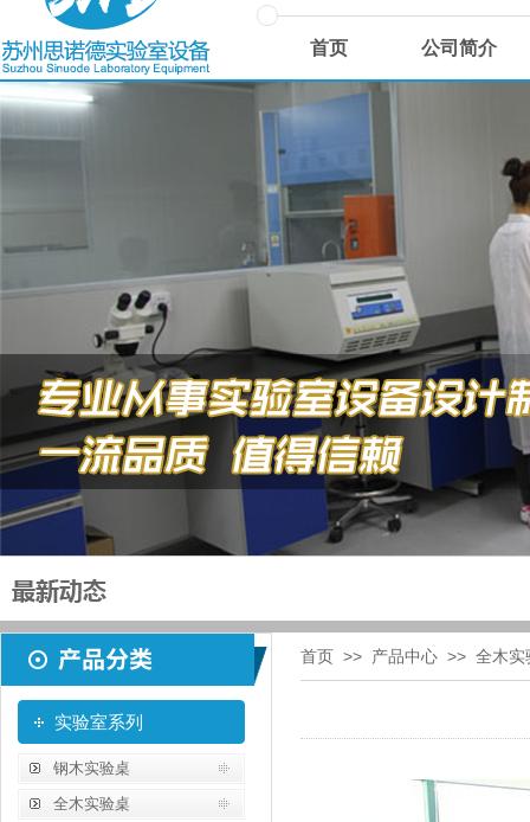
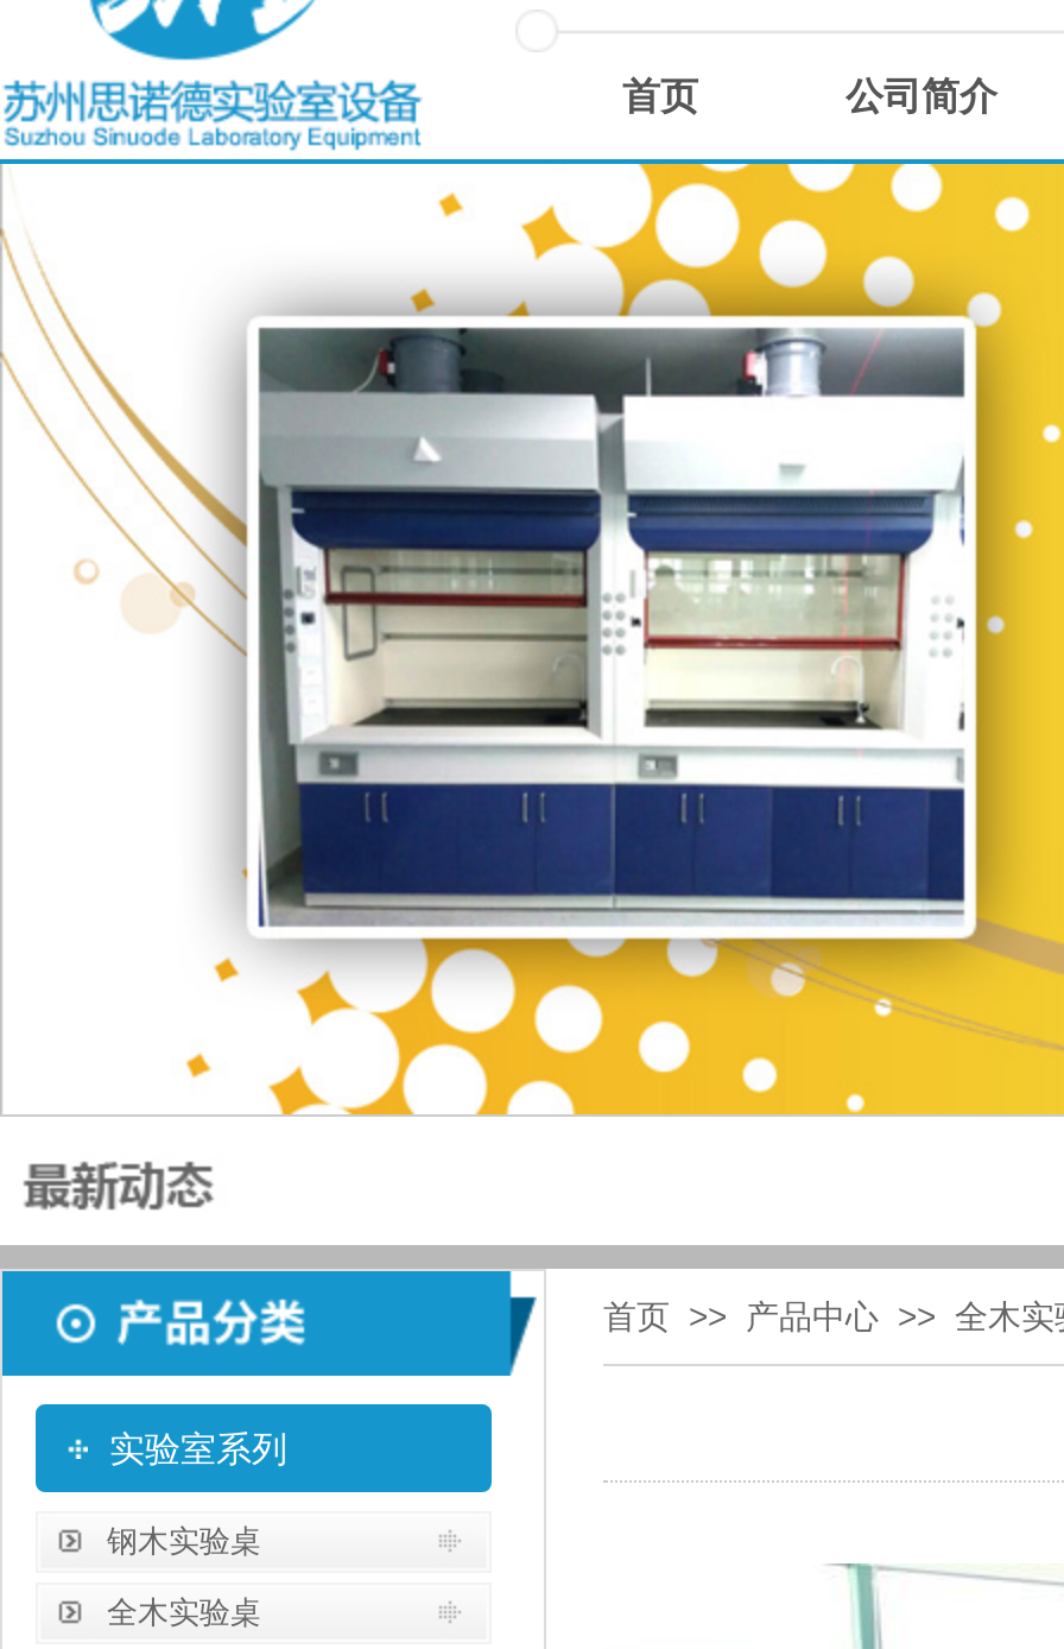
[4,81,526,557] [image] -> [7,162,1057,1117] [image]

